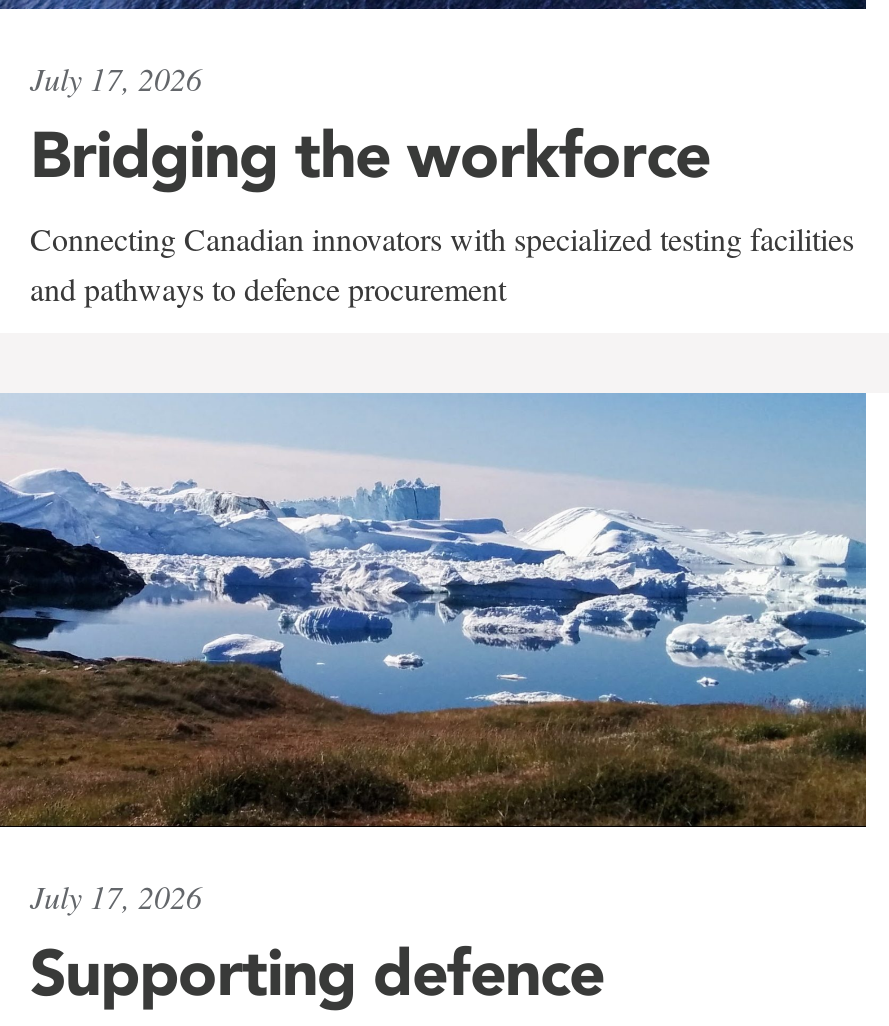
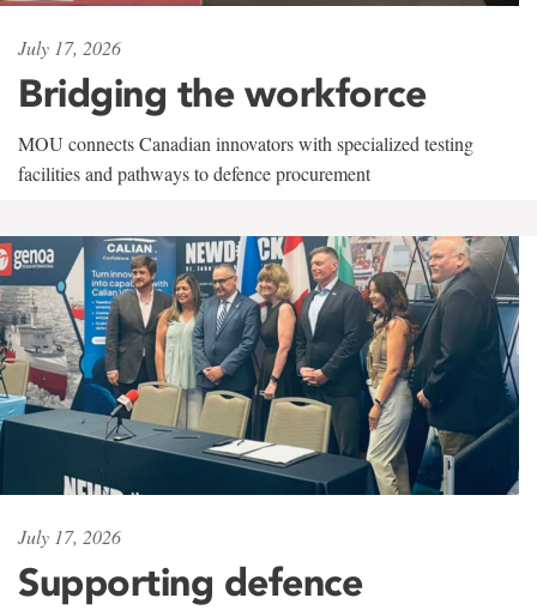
[30,218,854,310] Connecting Canadian innovators with specialized testing facilities | and pathways to defence procurement -> [18,130,473,186] MOU connects Canadian innovators with specialized testing | facilities and pathways to defence procurement
[6,392,868,828] [image] -> [4,235,520,496] [image]

